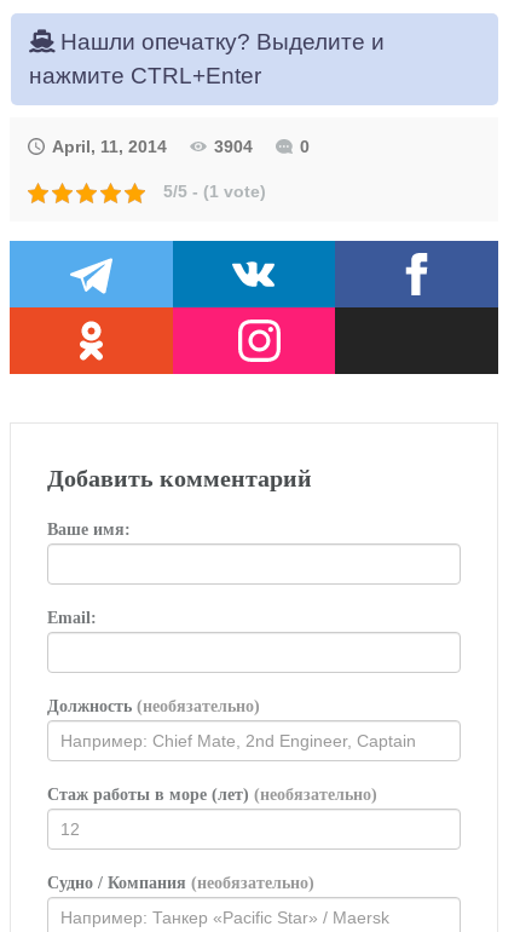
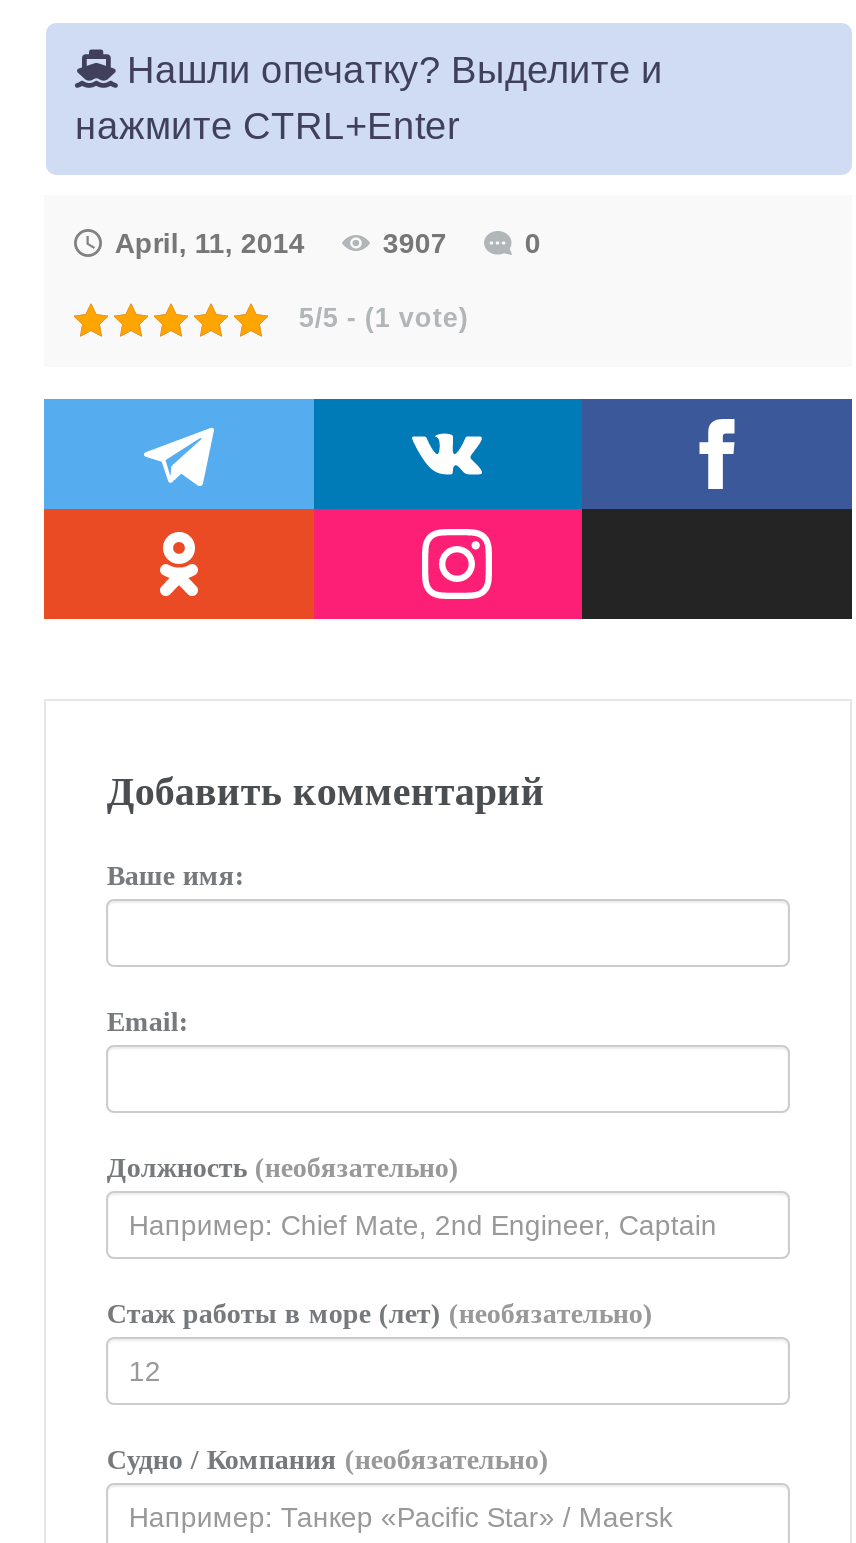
[215,137,253,156] 3904 -> [383,227,447,259] 3907

